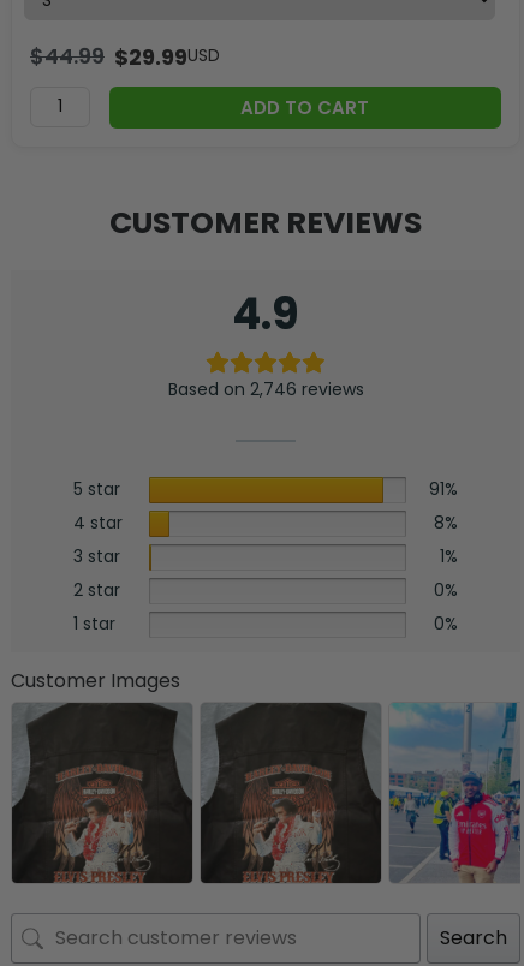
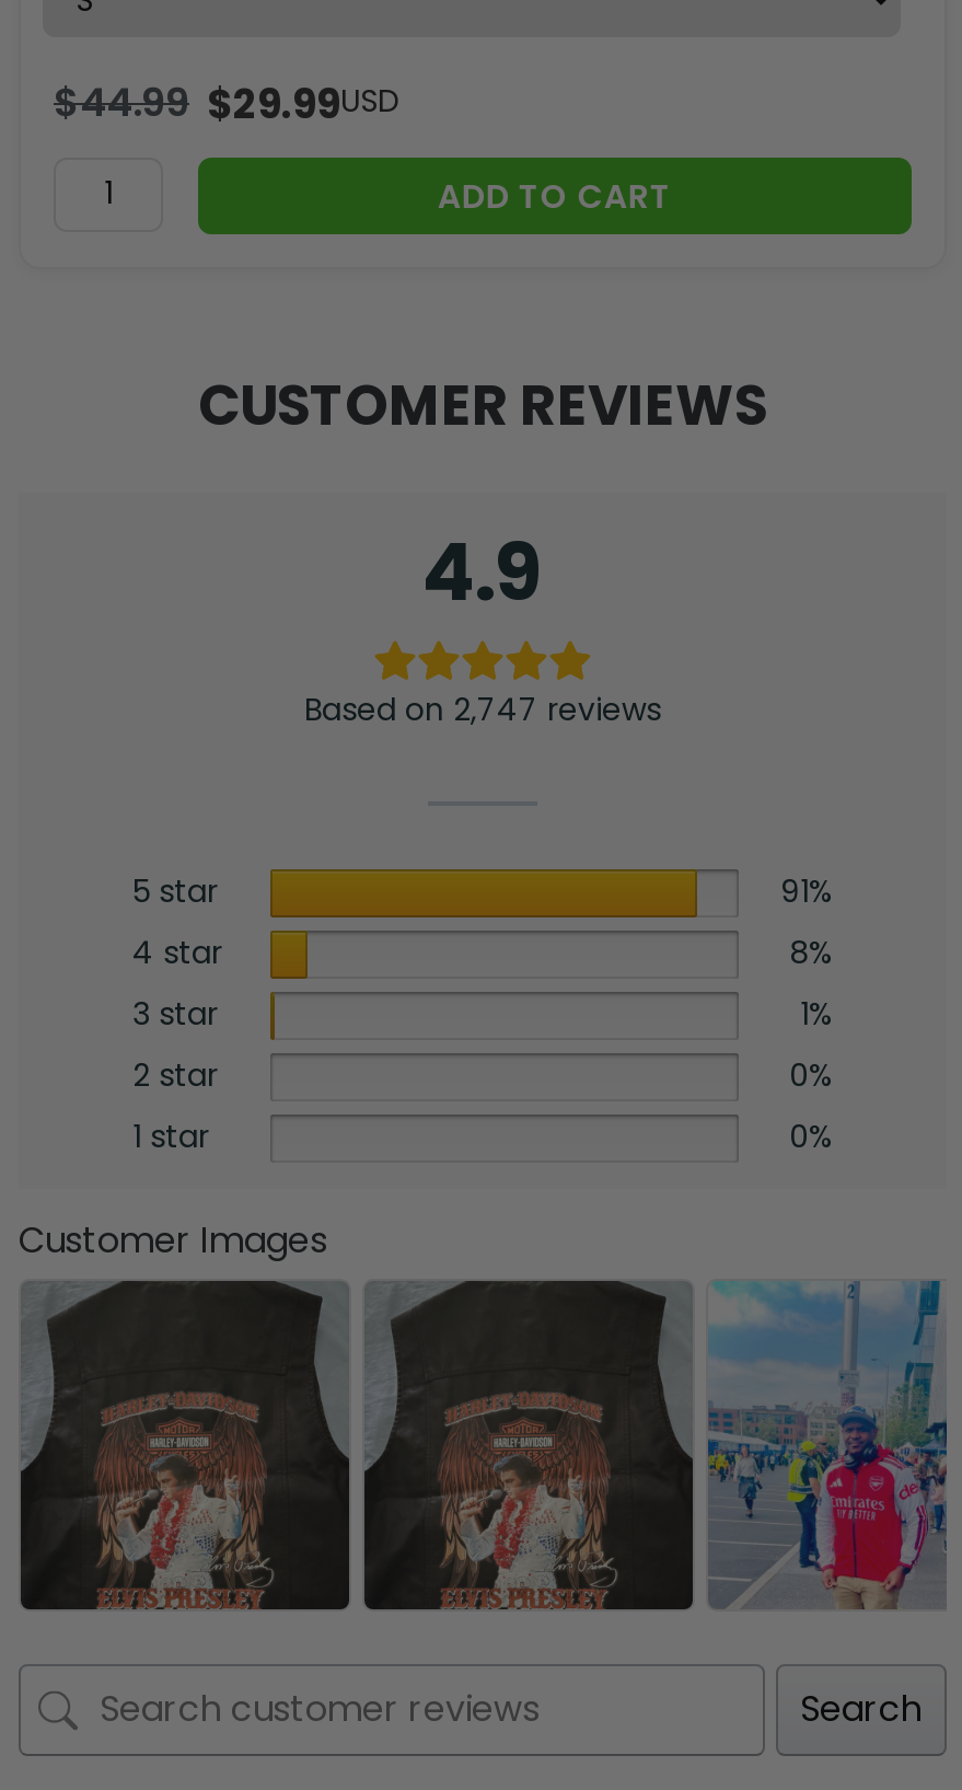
[168,377,364,401] Based on 2,746 reviews -> [304,687,661,731] Based on 2,747 reviews

